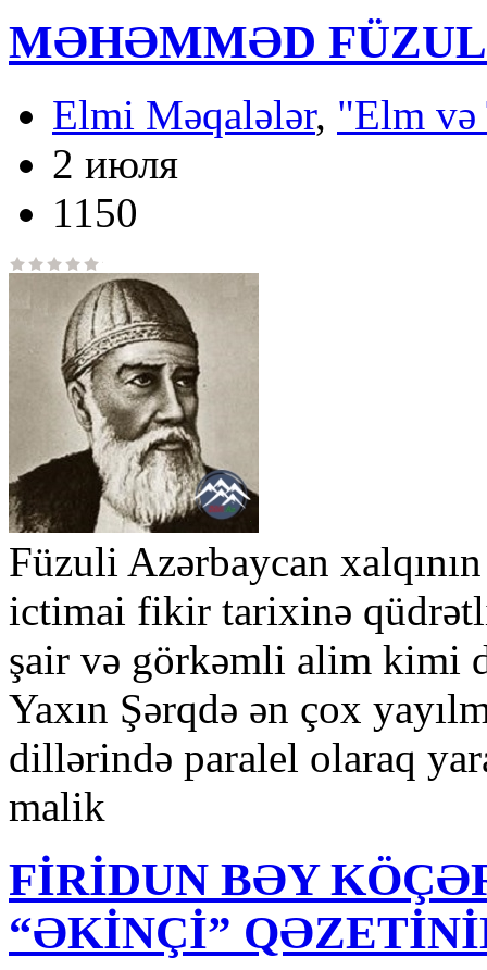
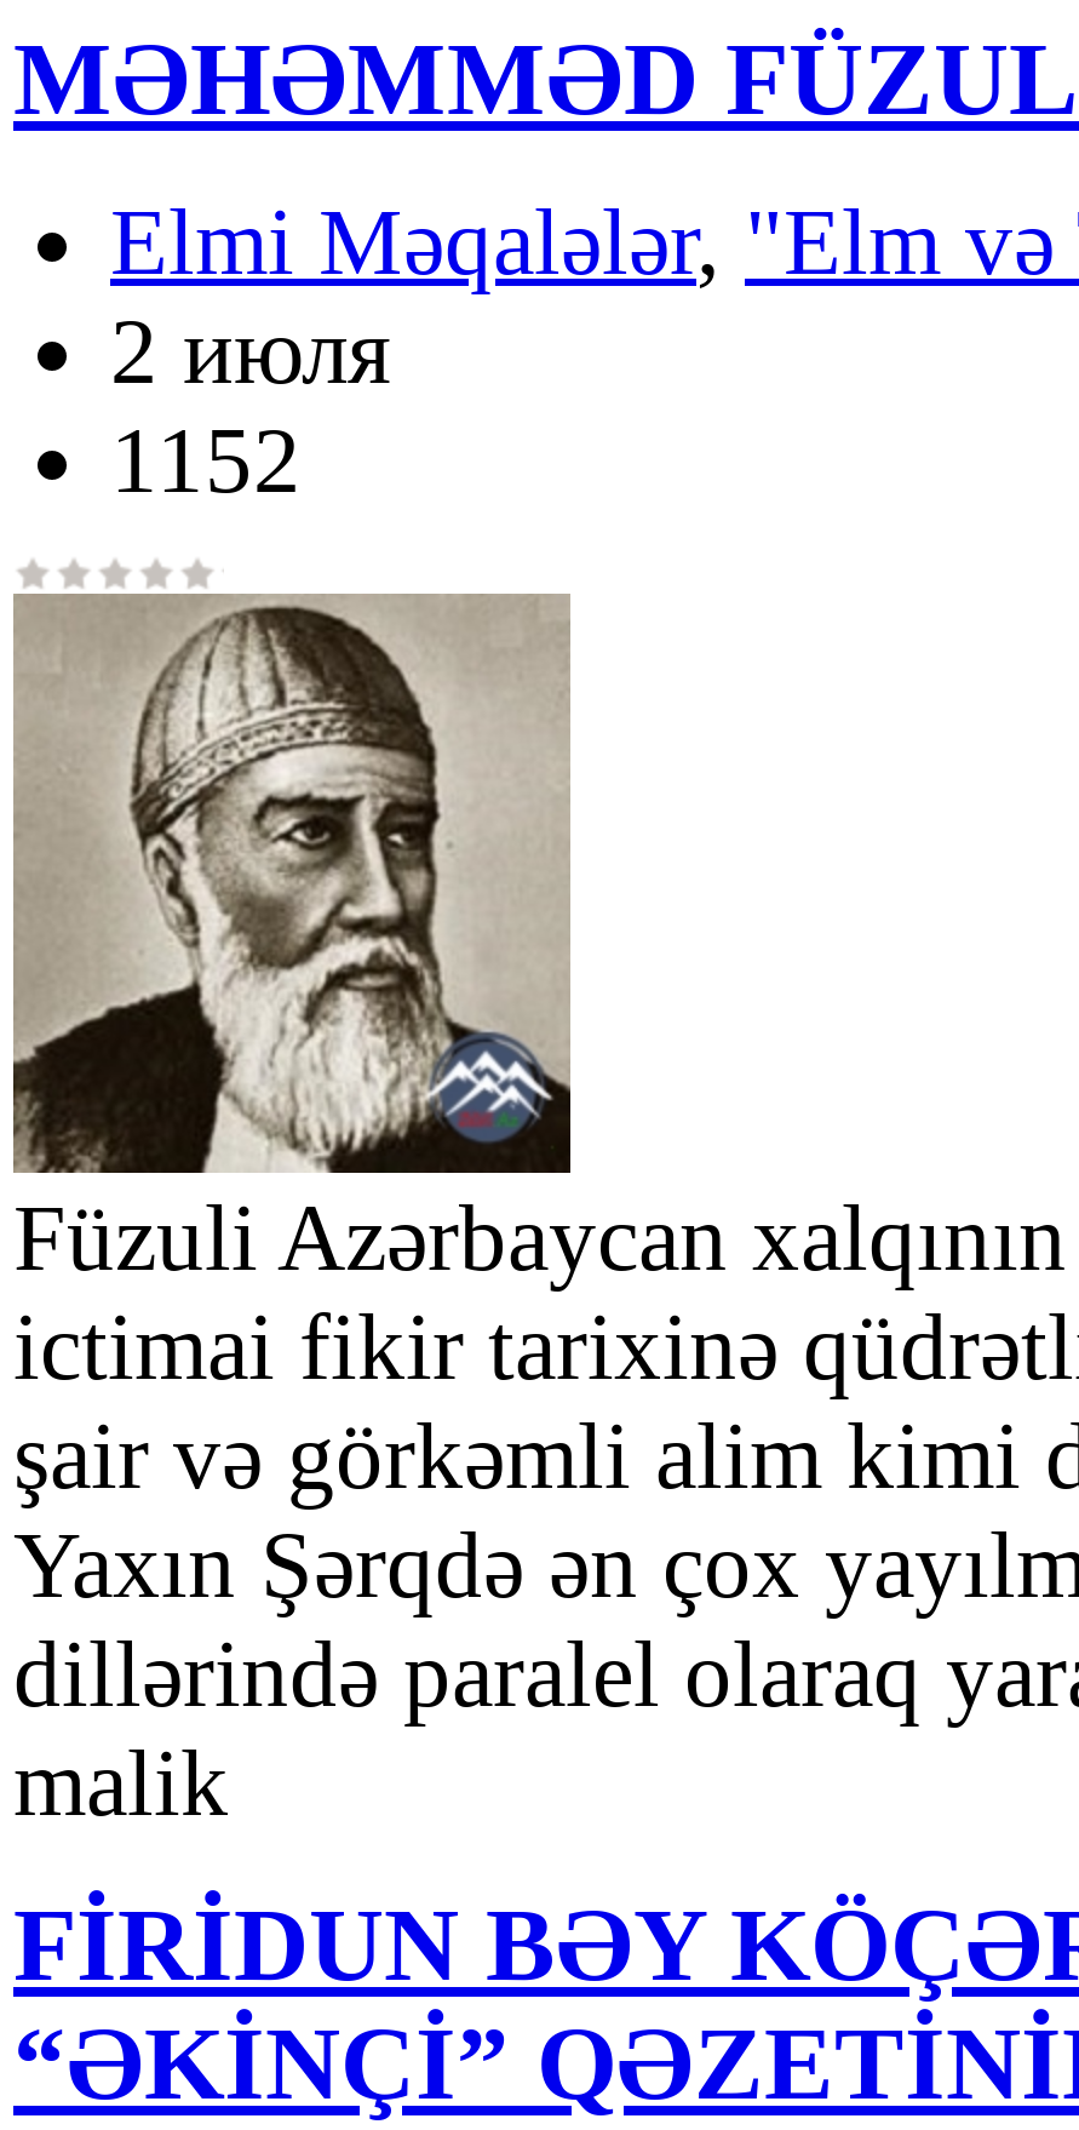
[52,189,138,236] 1150 -> [110,407,302,511] 1152

